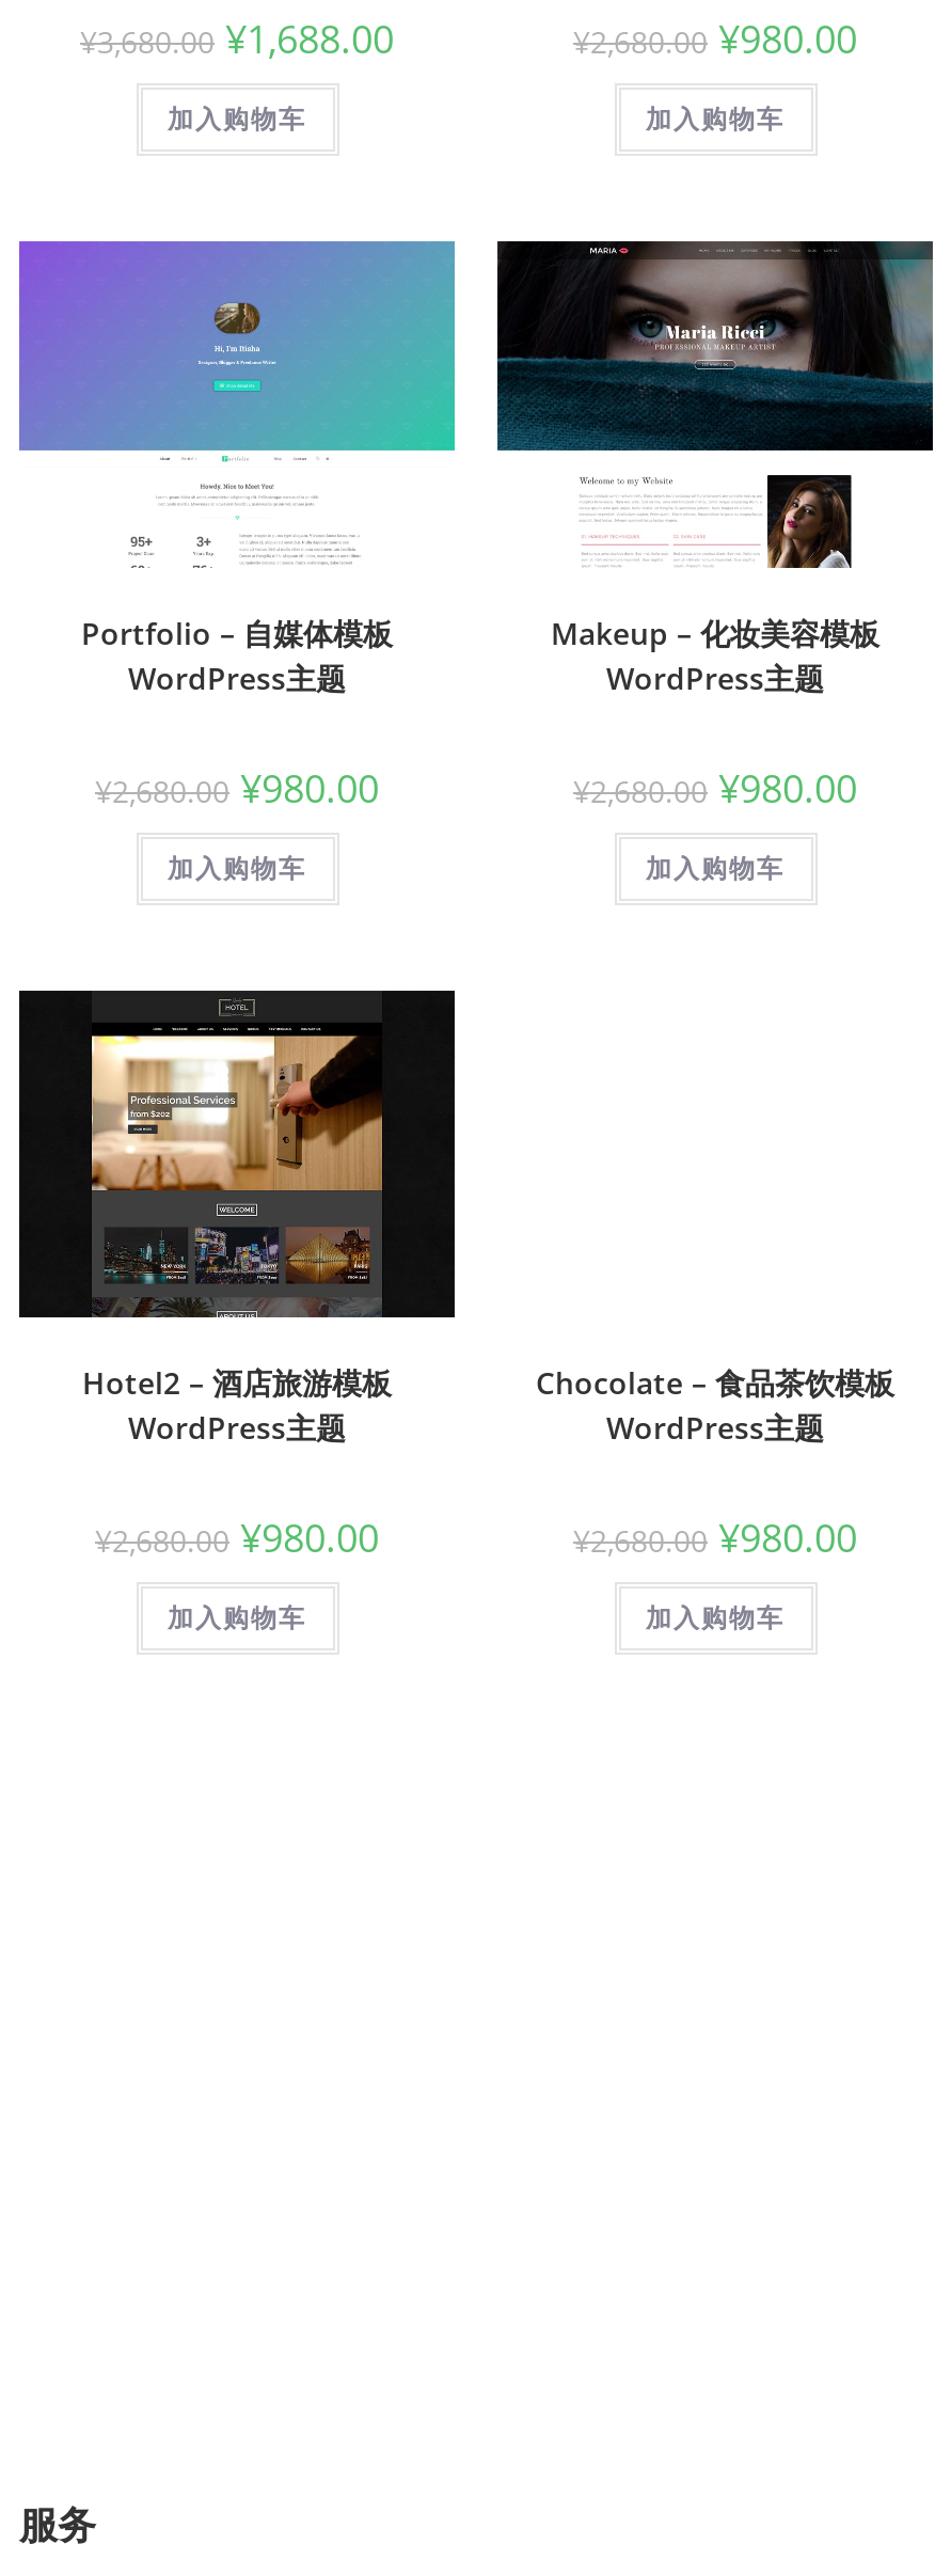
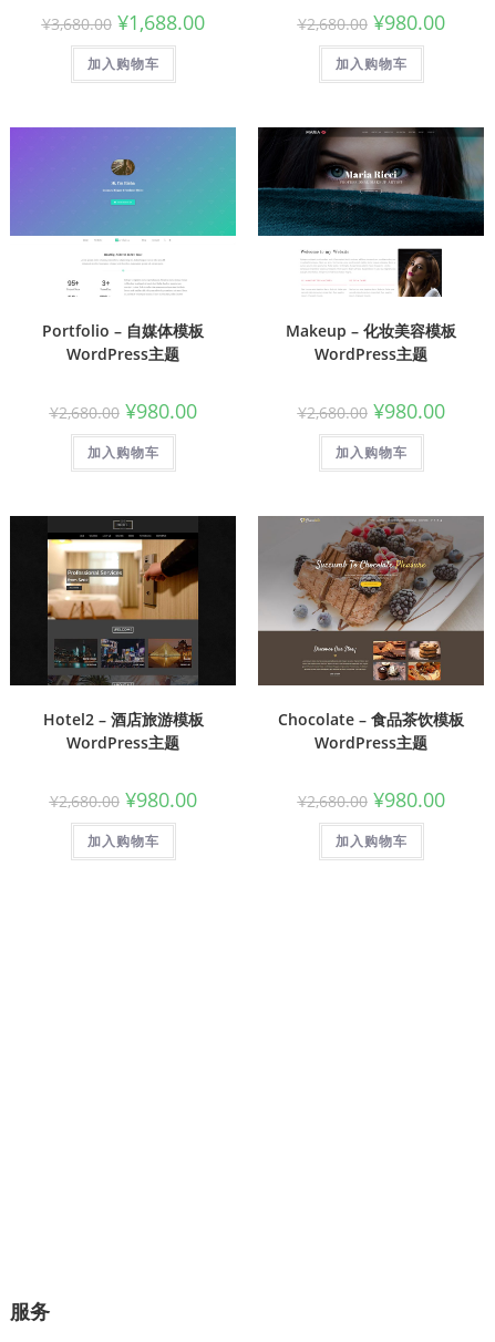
none -> [257,515,485,687] [image]

